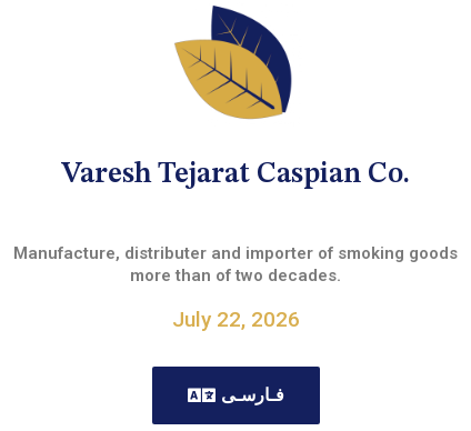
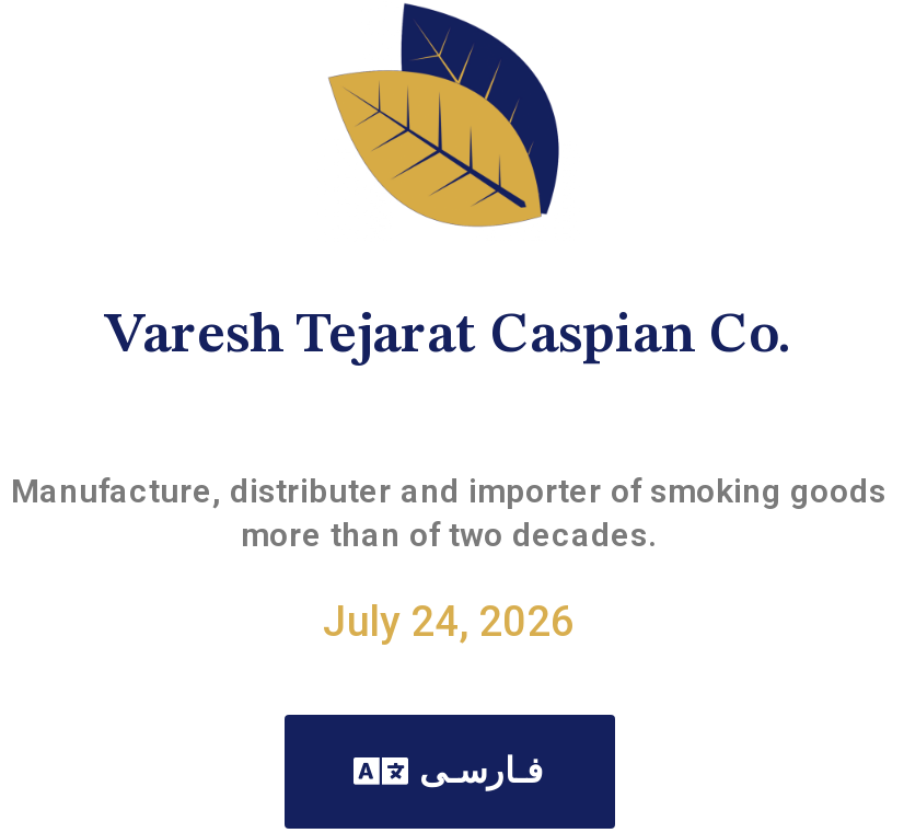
[172,307,299,332] July 22, 2026 -> [323,597,575,647] July 24, 2026

